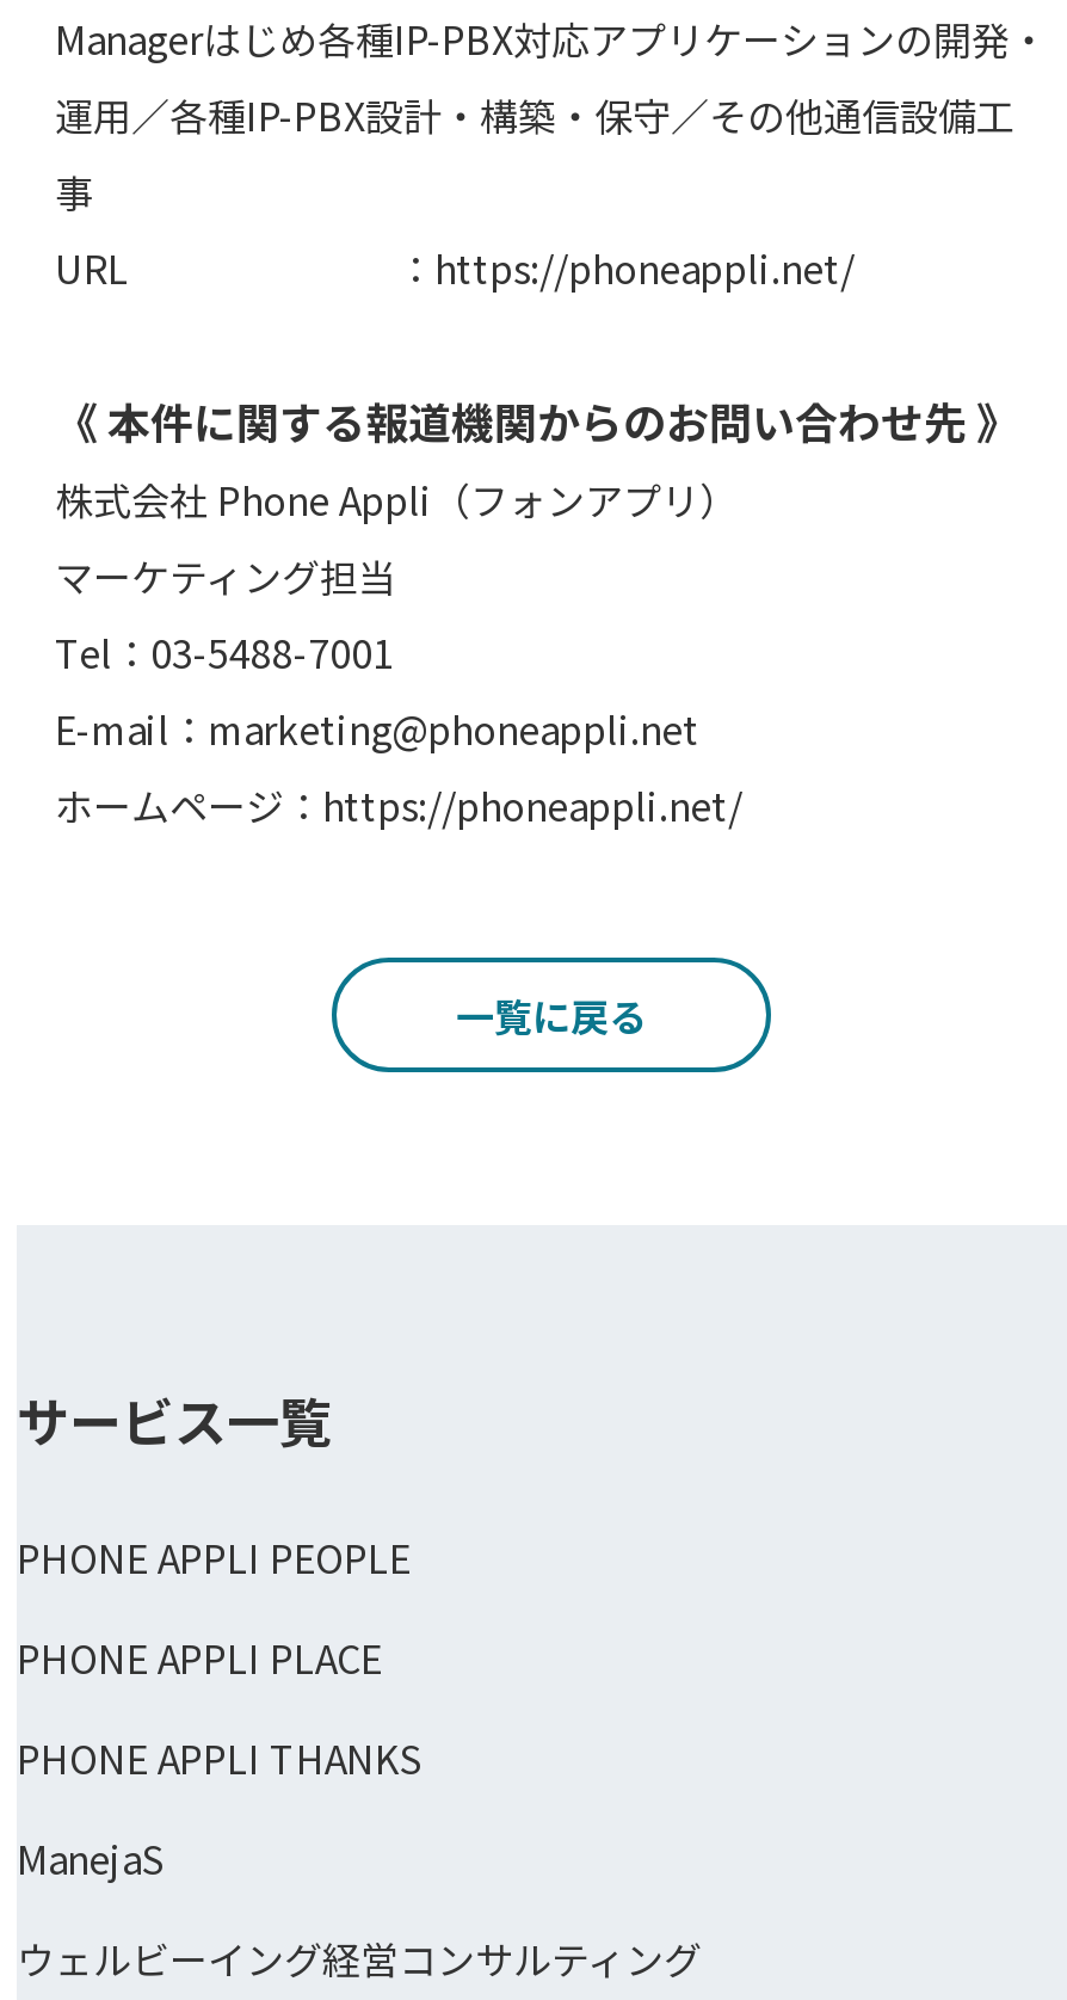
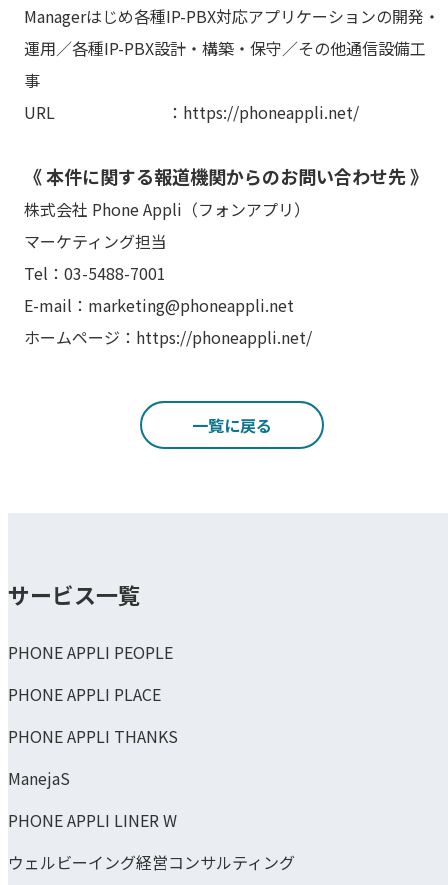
none -> [8,808,177,832] PHONE APPLI LINER W

